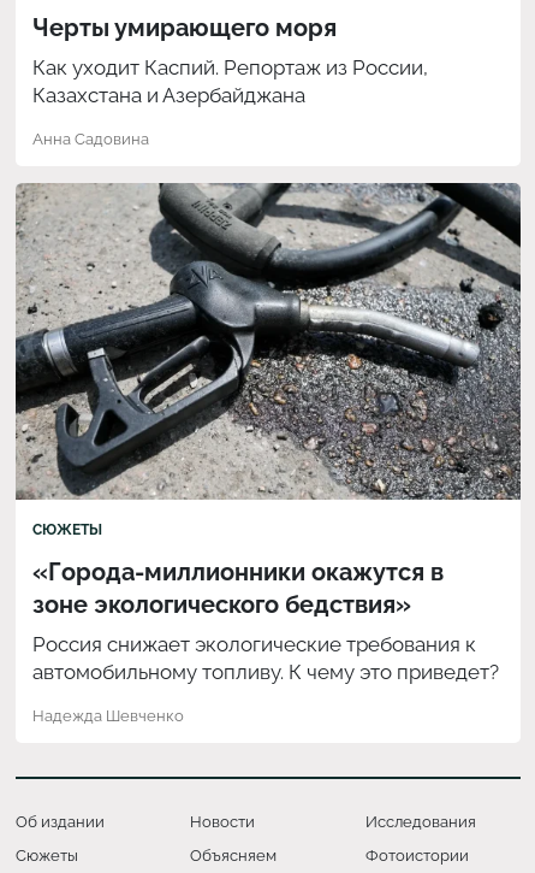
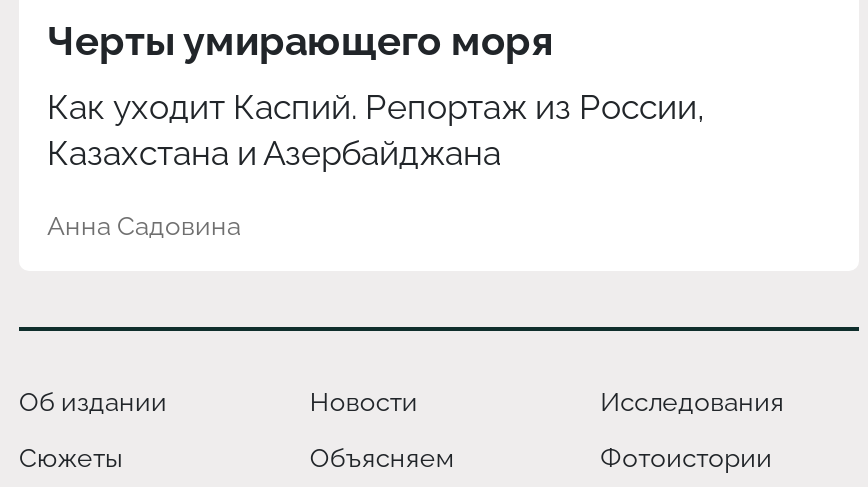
[14,182,522,725] [image] | СЮЖЕТЫ | «Города-миллионники окажутся в | зоне экологического бедствия» | Россия снижает экологические требования к | автомобильному топливу. К чему это приведет? | Надежда Шевченко -> none

